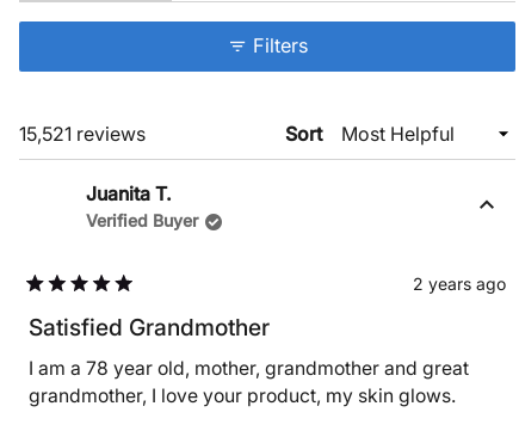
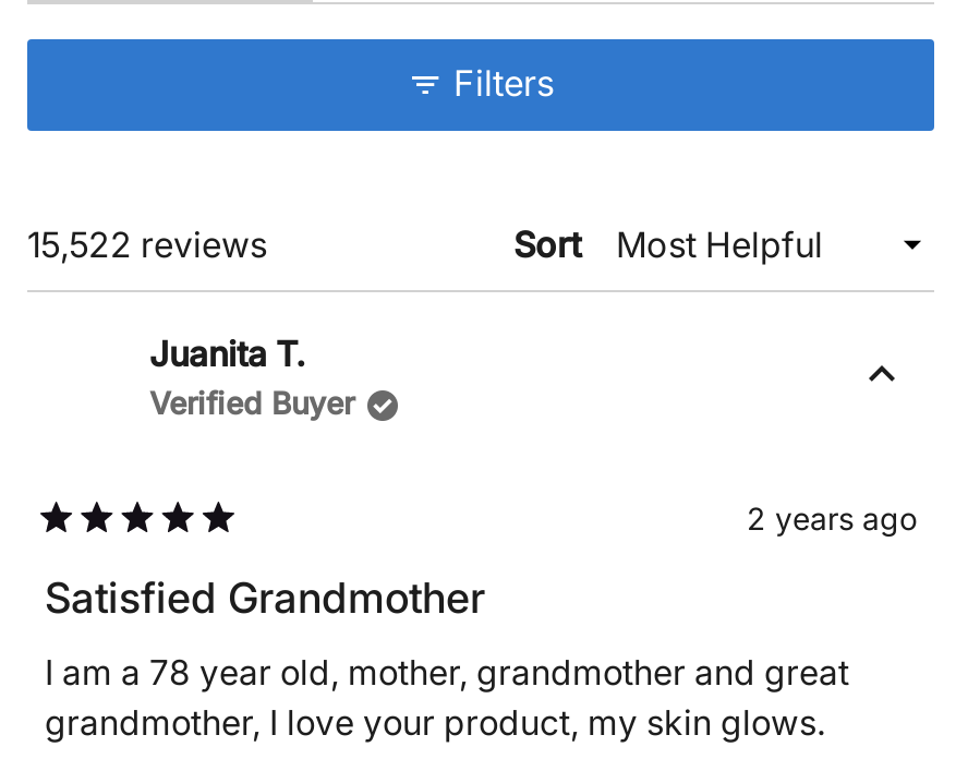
[19,122,146,146] 15,521 reviews -> [27,222,267,266] 15,522 reviews

